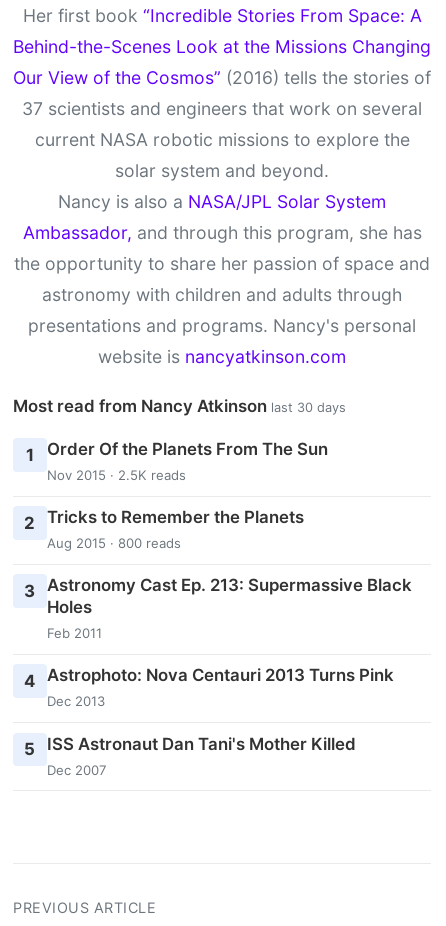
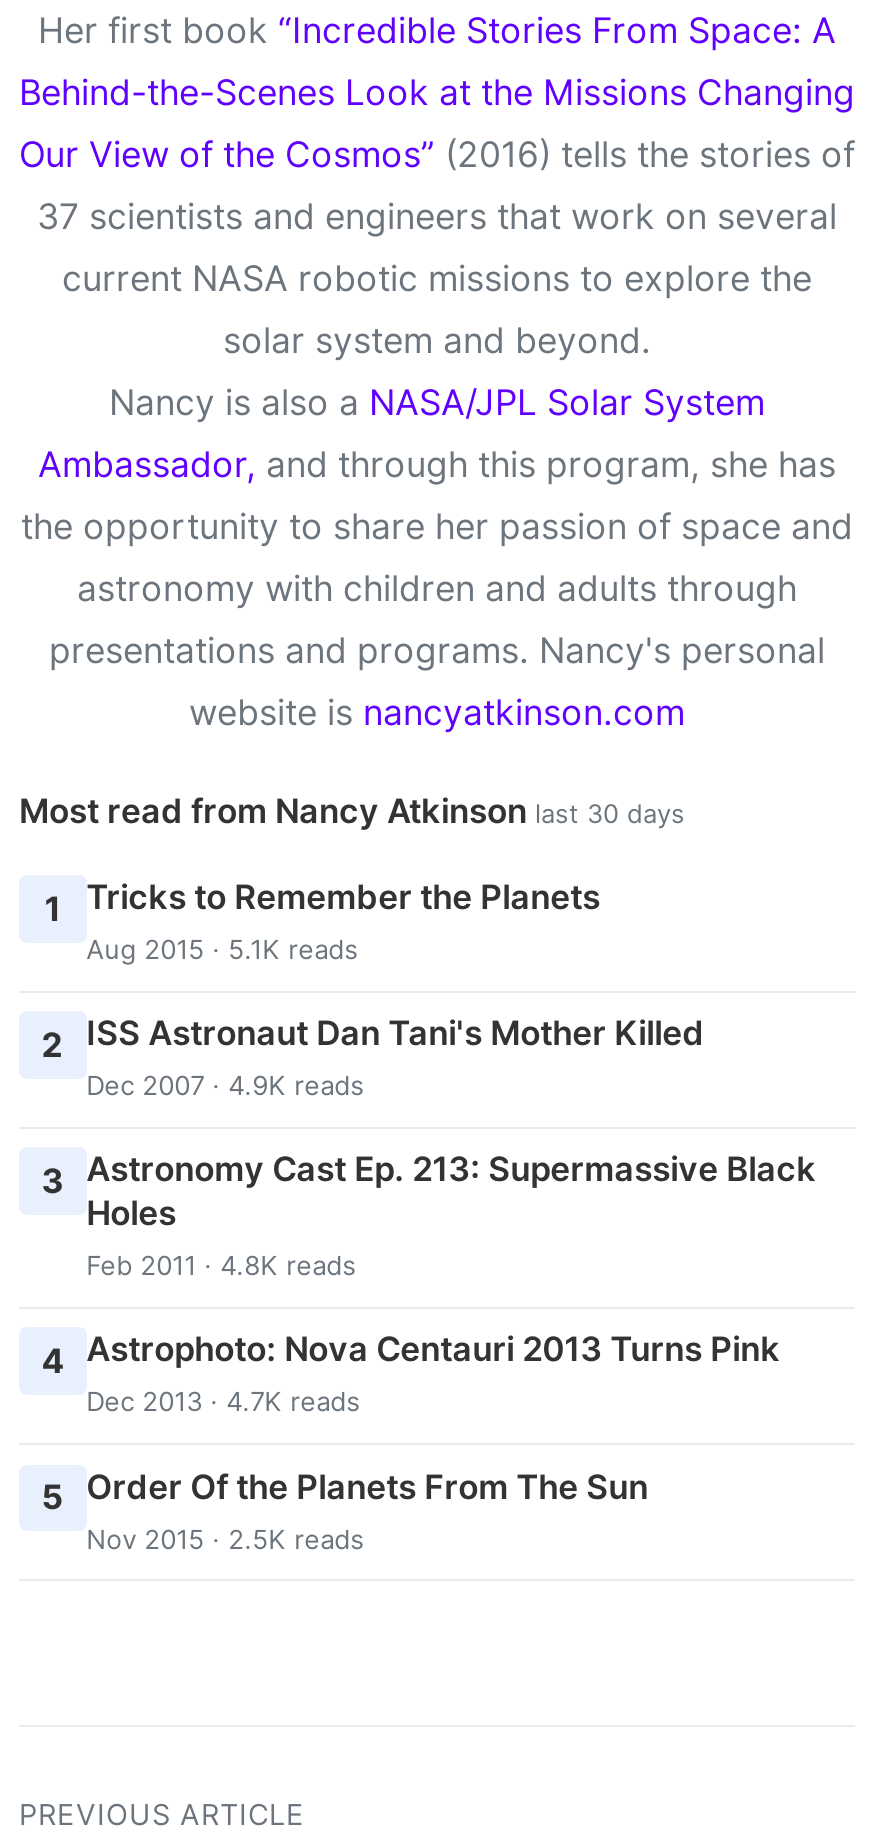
[47,439,328,483] Order Of the Planets From The Sun | Nov 2015 · 2.5K reads -> [86,877,600,965] Tricks to Remember the Planets | Aug 2015 · 5.1K reads
[24,507,304,551] 2 Tricks to Remember the Planets | Aug 2015 · 800 reads -> [42,1013,704,1101] 2 ISS Astronaut Dan Tani's Mother Killed | Dec 2007 · 4.9K reads
[47,625,102,641] Feb 2011 -> [86,1250,356,1282] Feb 2011 · 4.8K reads
[47,693,105,709] Dec 2013 -> [86,1386,360,1418] Dec 2013 · 4.7K reads
[24,734,356,778] 5 ISS Astronaut Dan Tani's Mother Killed | Dec 2007 -> [42,1466,648,1554] 5 Order Of the Planets From The Sun | Nov 2015 · 2.5K reads

